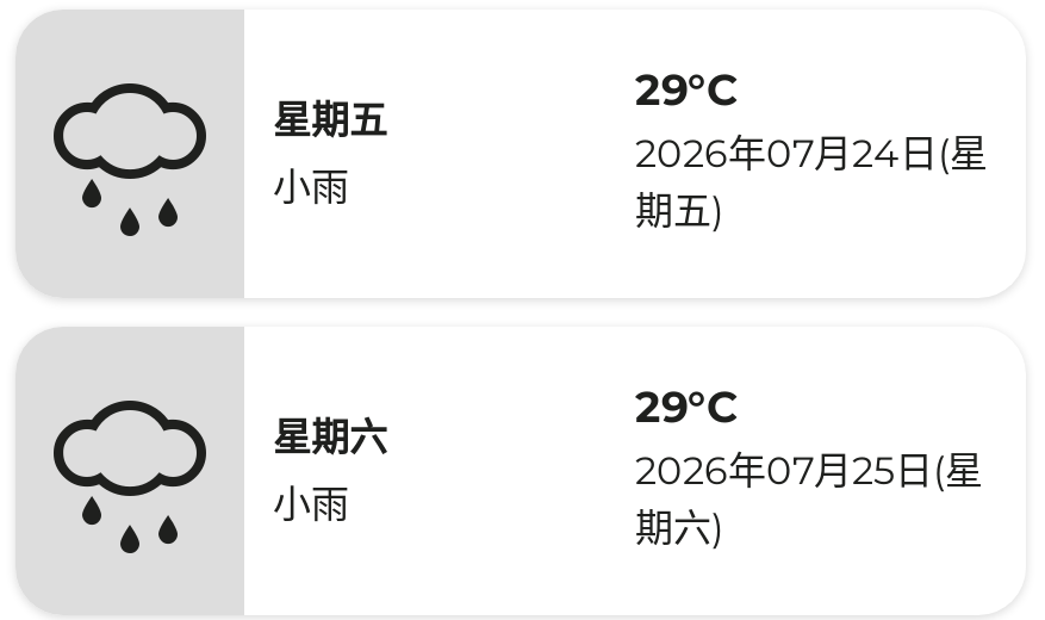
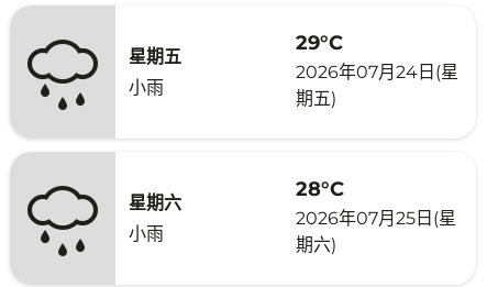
[635,382,738,434] 29°C -> [296,177,344,201] 28°C

